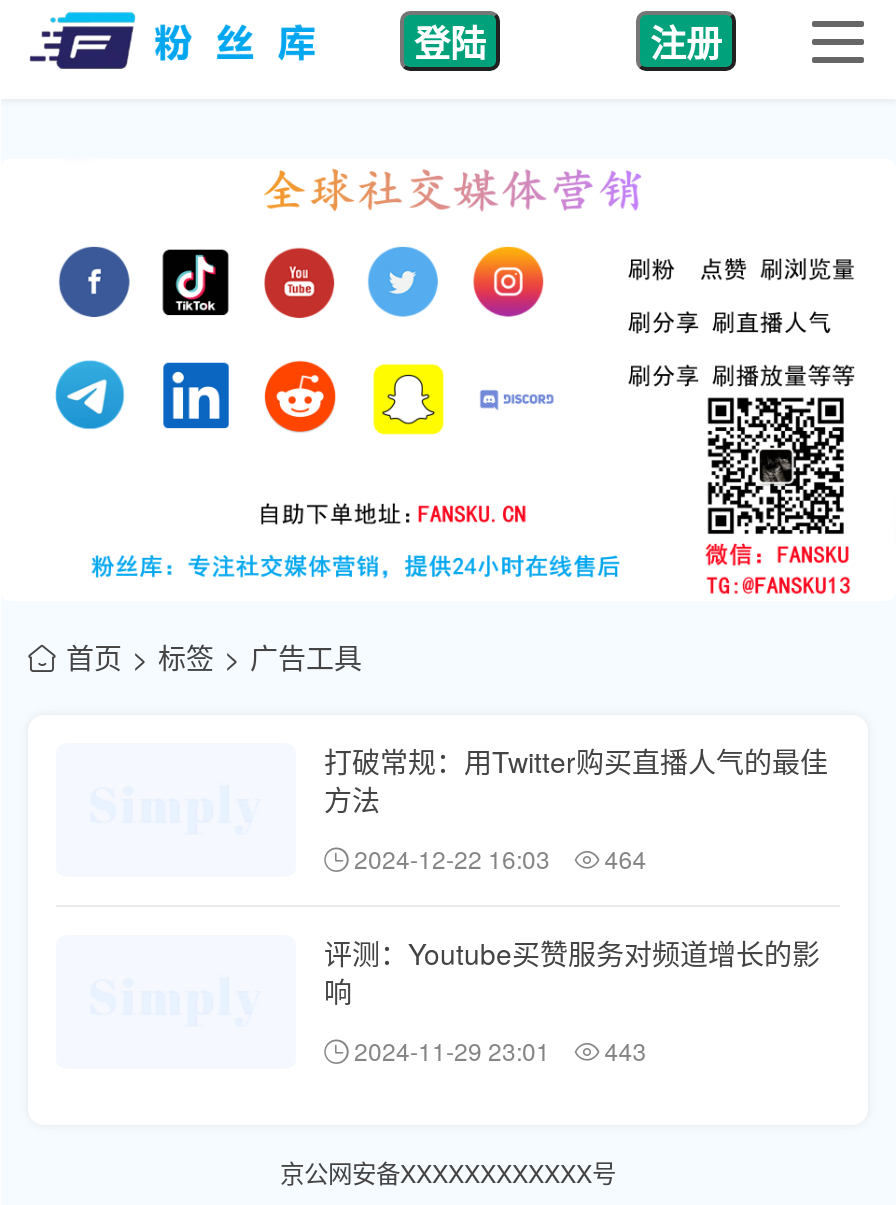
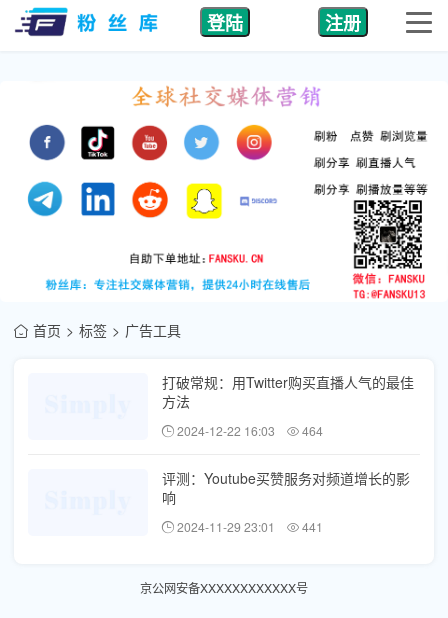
[354,1034,646,1068] 2024-11-29 23:01 443 -> [177,518,323,535] 2024-11-29 23:01 441

